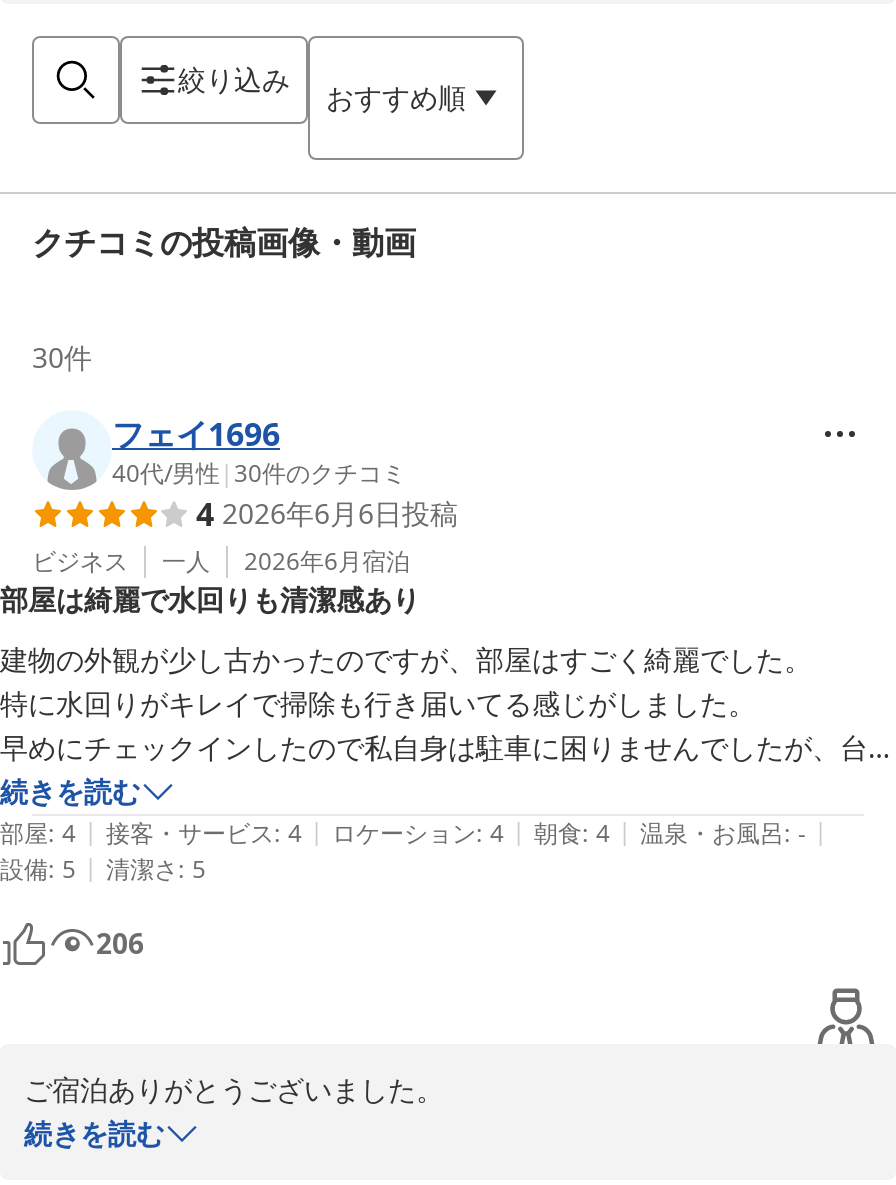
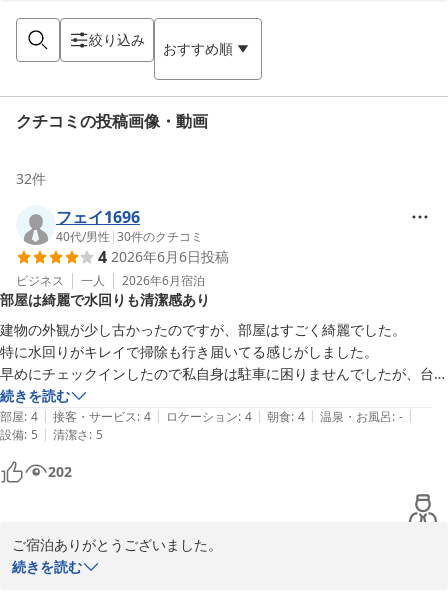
[32,338,92,376] 30件 -> [16,169,46,188] 32件
[96,924,144,962] 206 -> [48,462,72,481] 202

